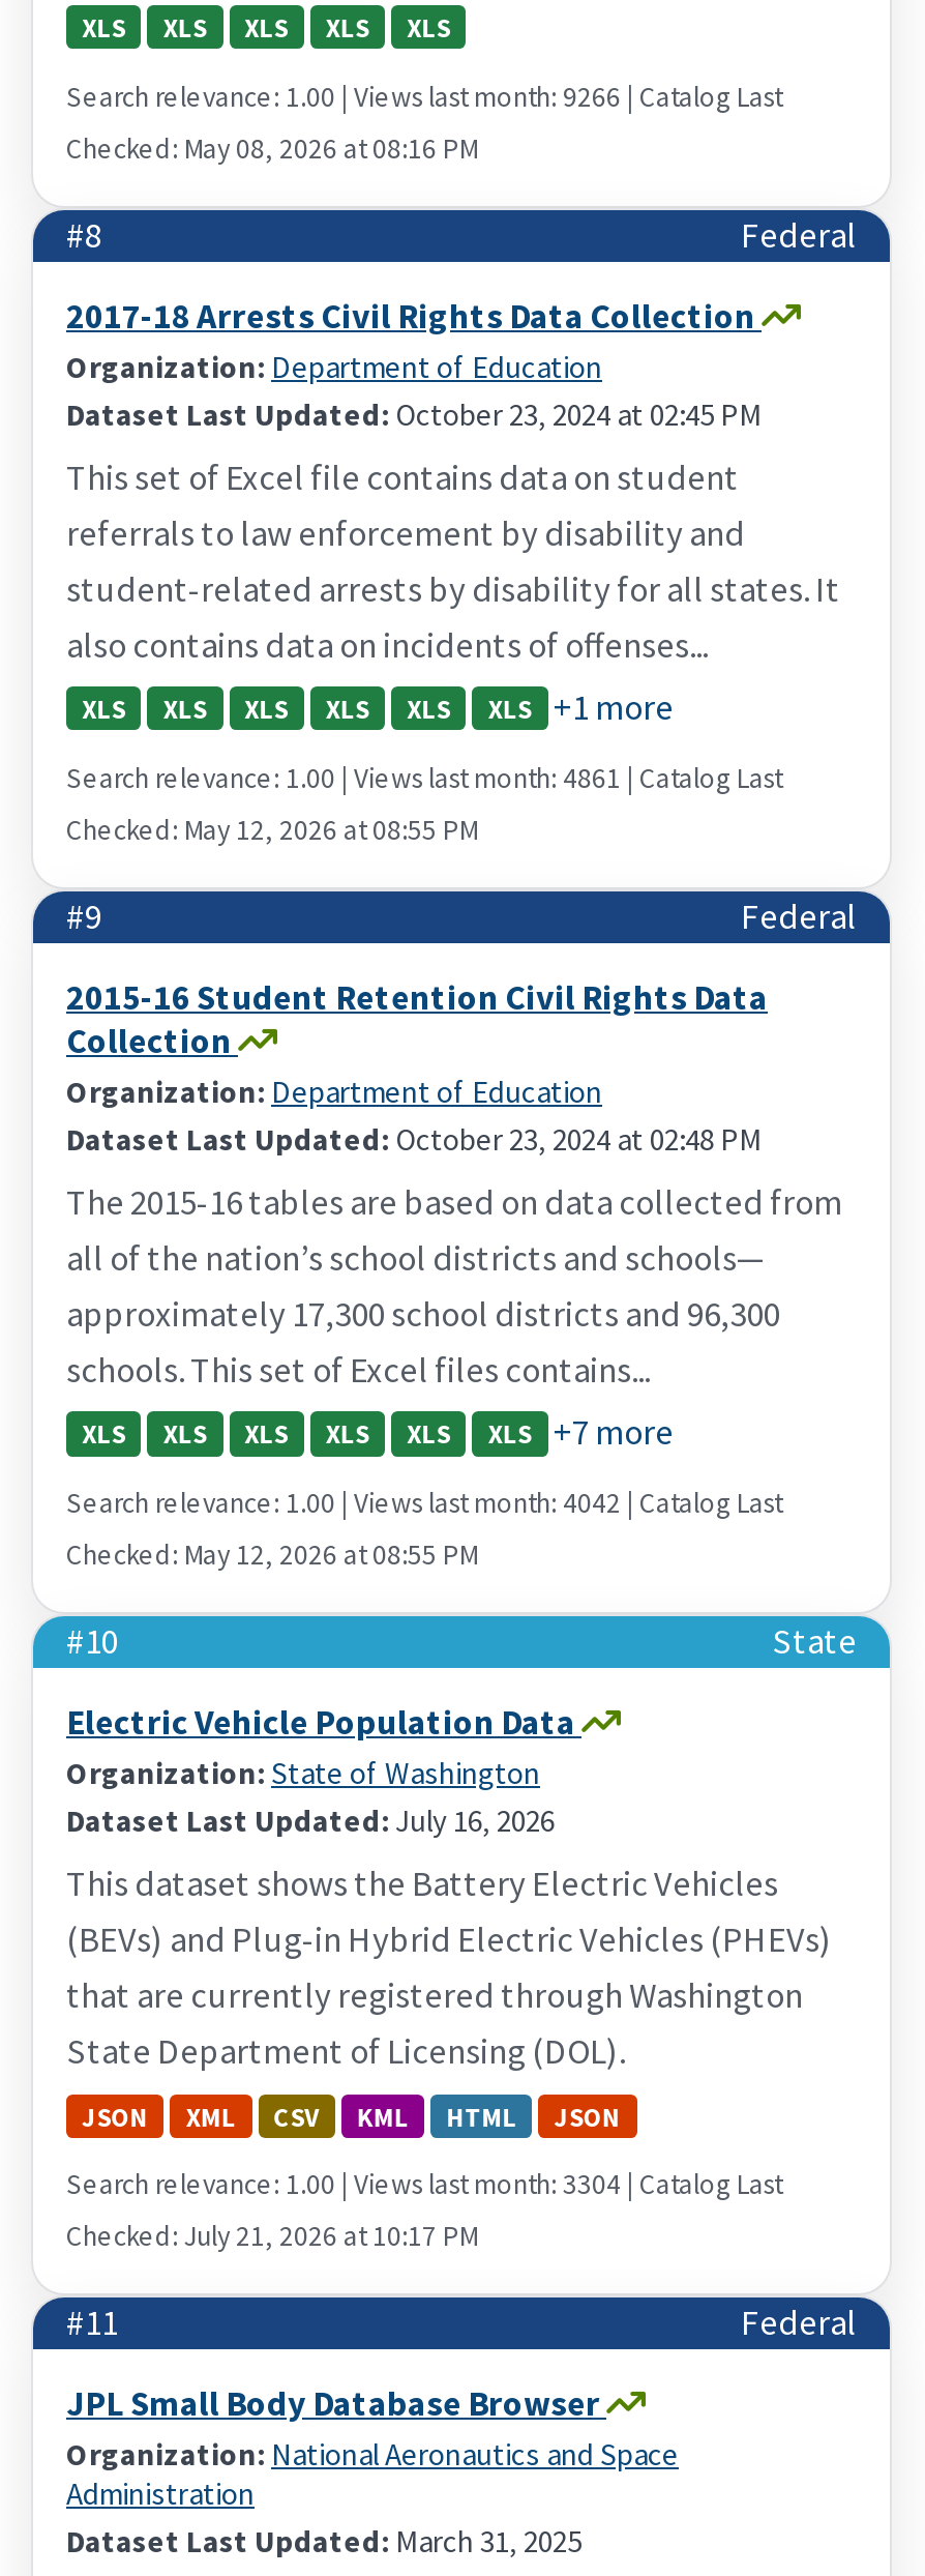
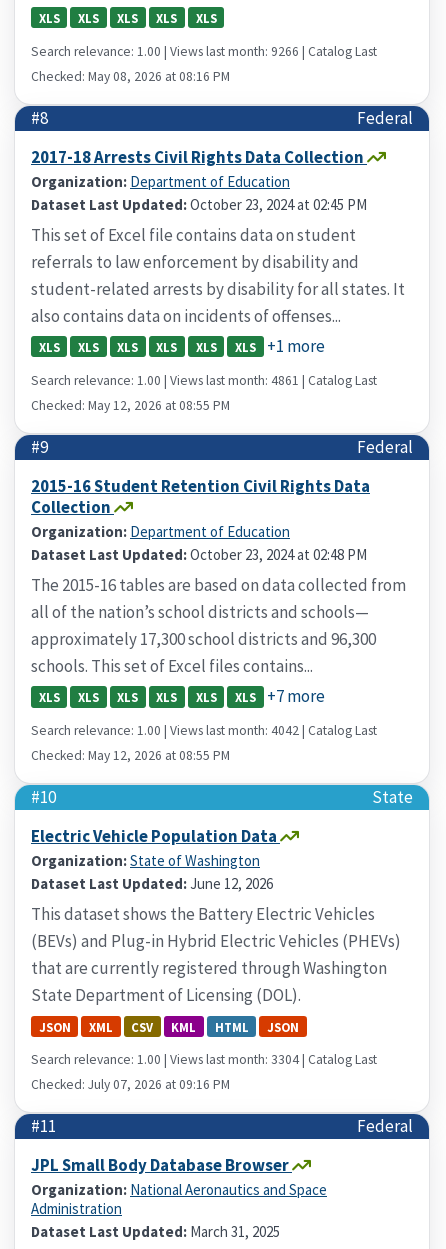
[66,1801,555,1840] Dataset Last Updated: July 16, 2026 -> [31,874,273,893] Dataset Last Updated: June 12, 2026
[66,2219,478,2254] Checked: July 21, 2026 at 10:17 PM -> [31,1076,230,1093] Checked: July 07, 2026 at 09:16 PM

